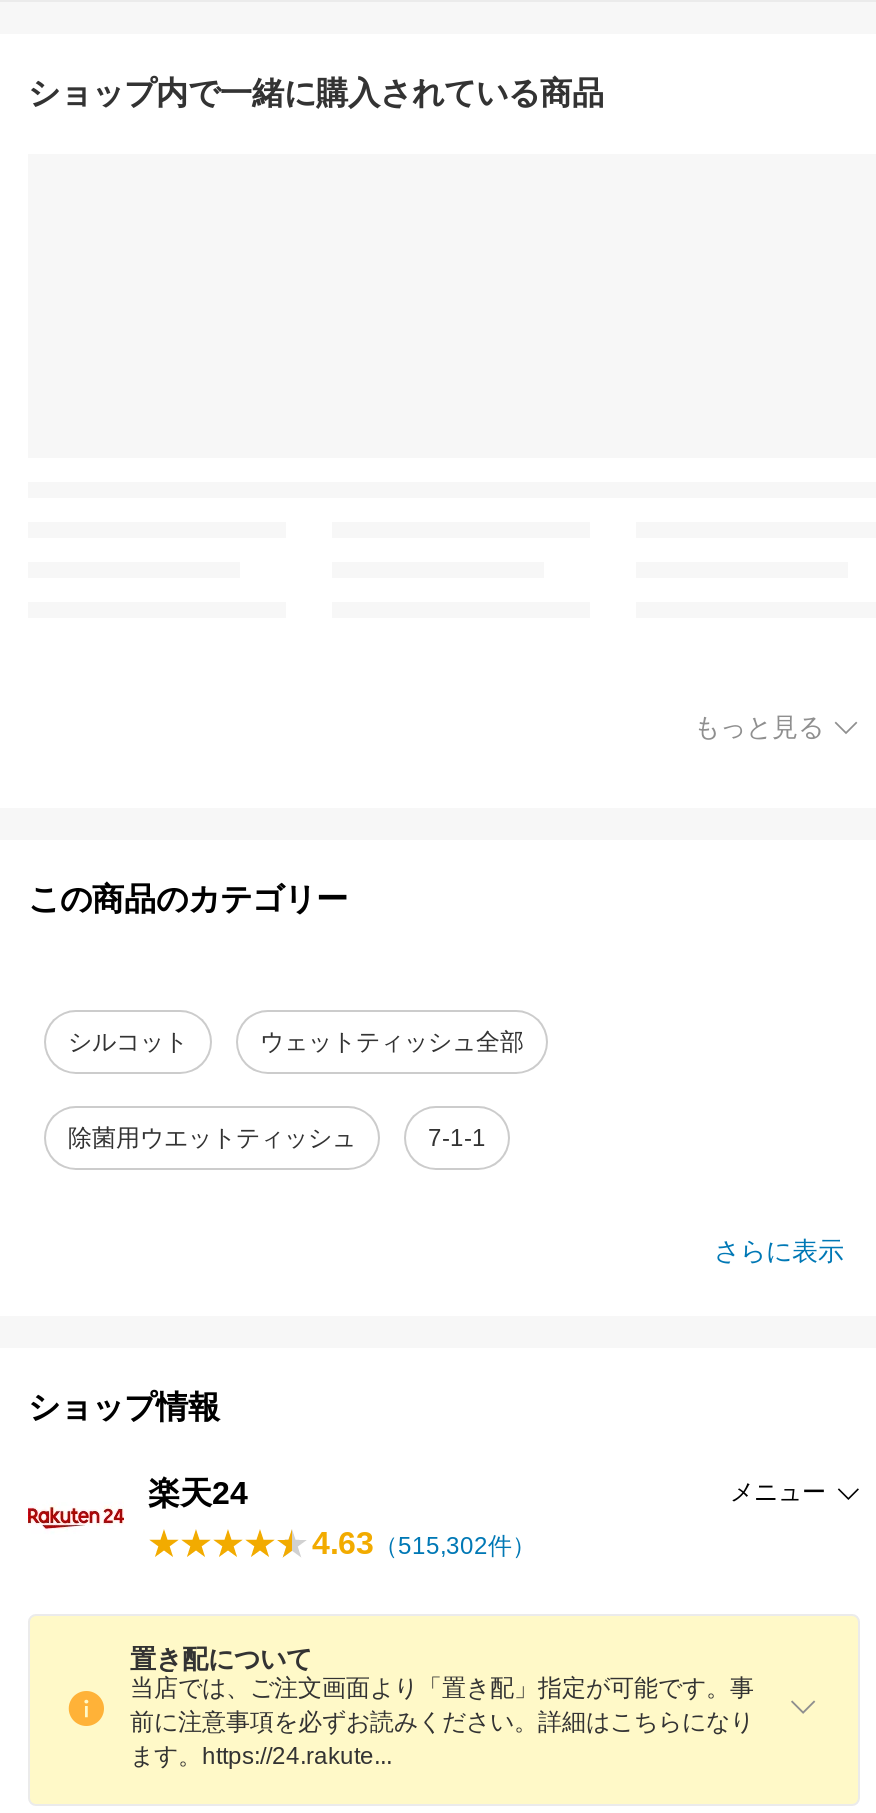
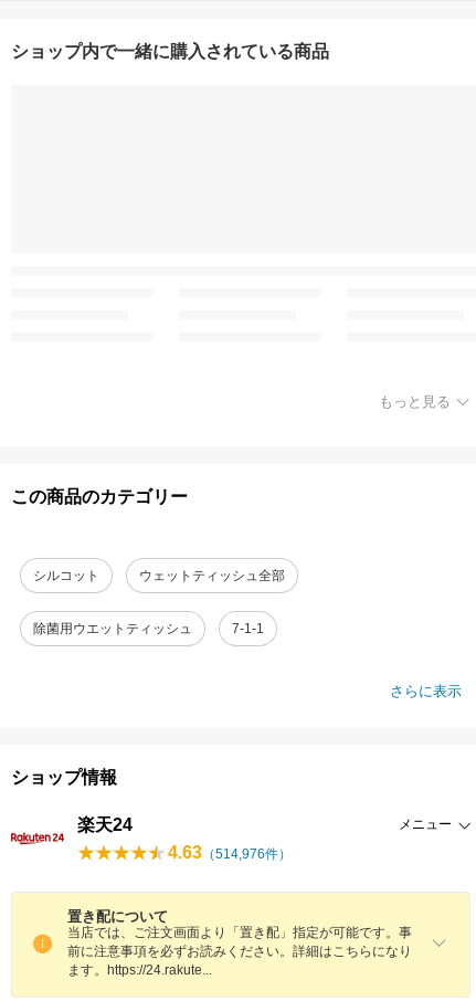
[312,1526,536,1560] 4.63（515,302件） -> [168,843,292,862] 4.63（514,976件）

